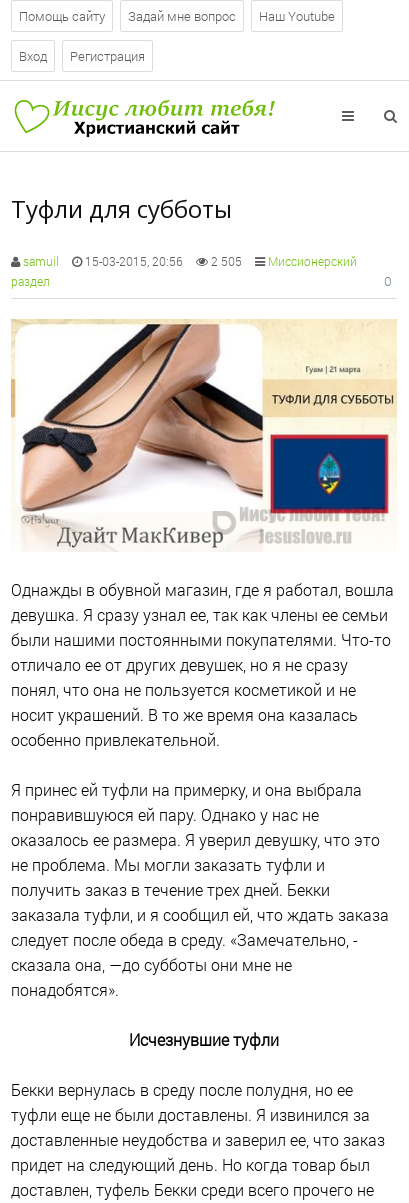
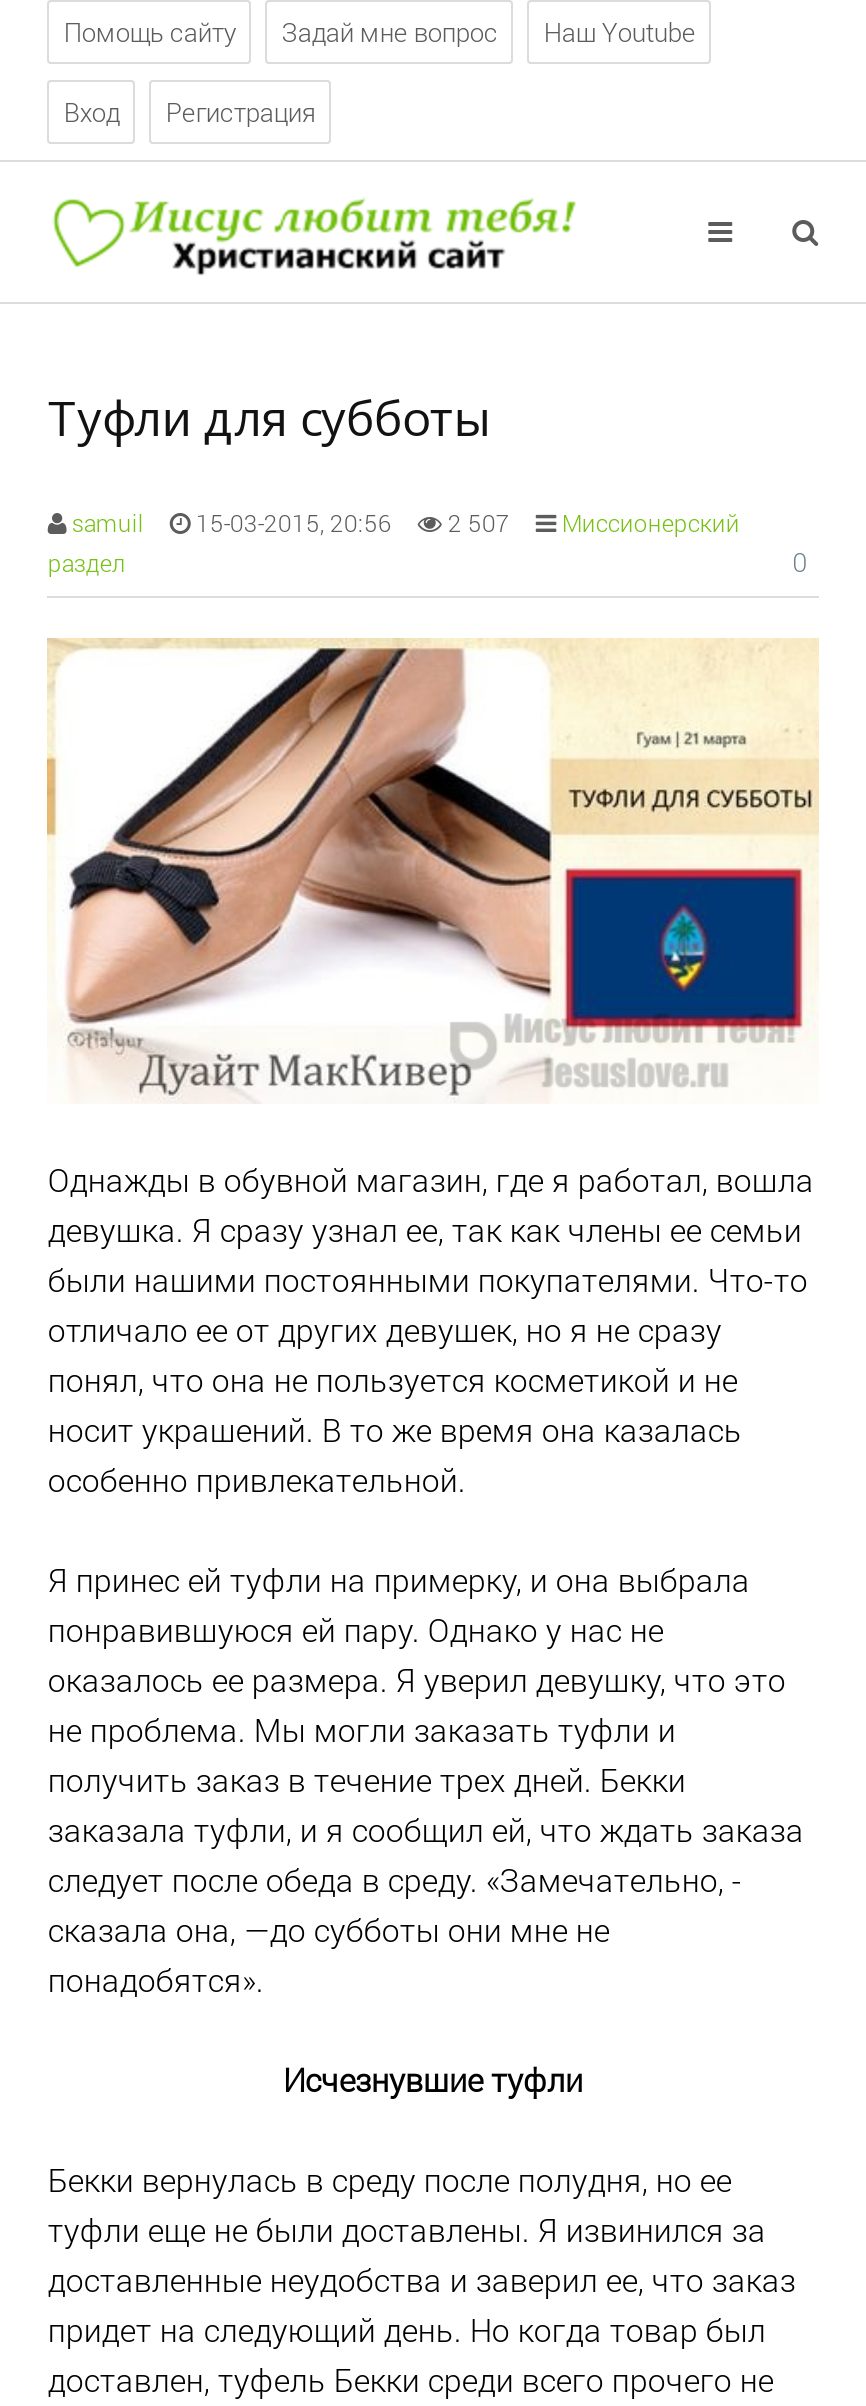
[23,253,357,269] samuil 15-03-2015, 20:56 2 505 Миссионерский -> [72,506,740,538] samuil 15-03-2015, 20:56 2 507 Миссионерский

